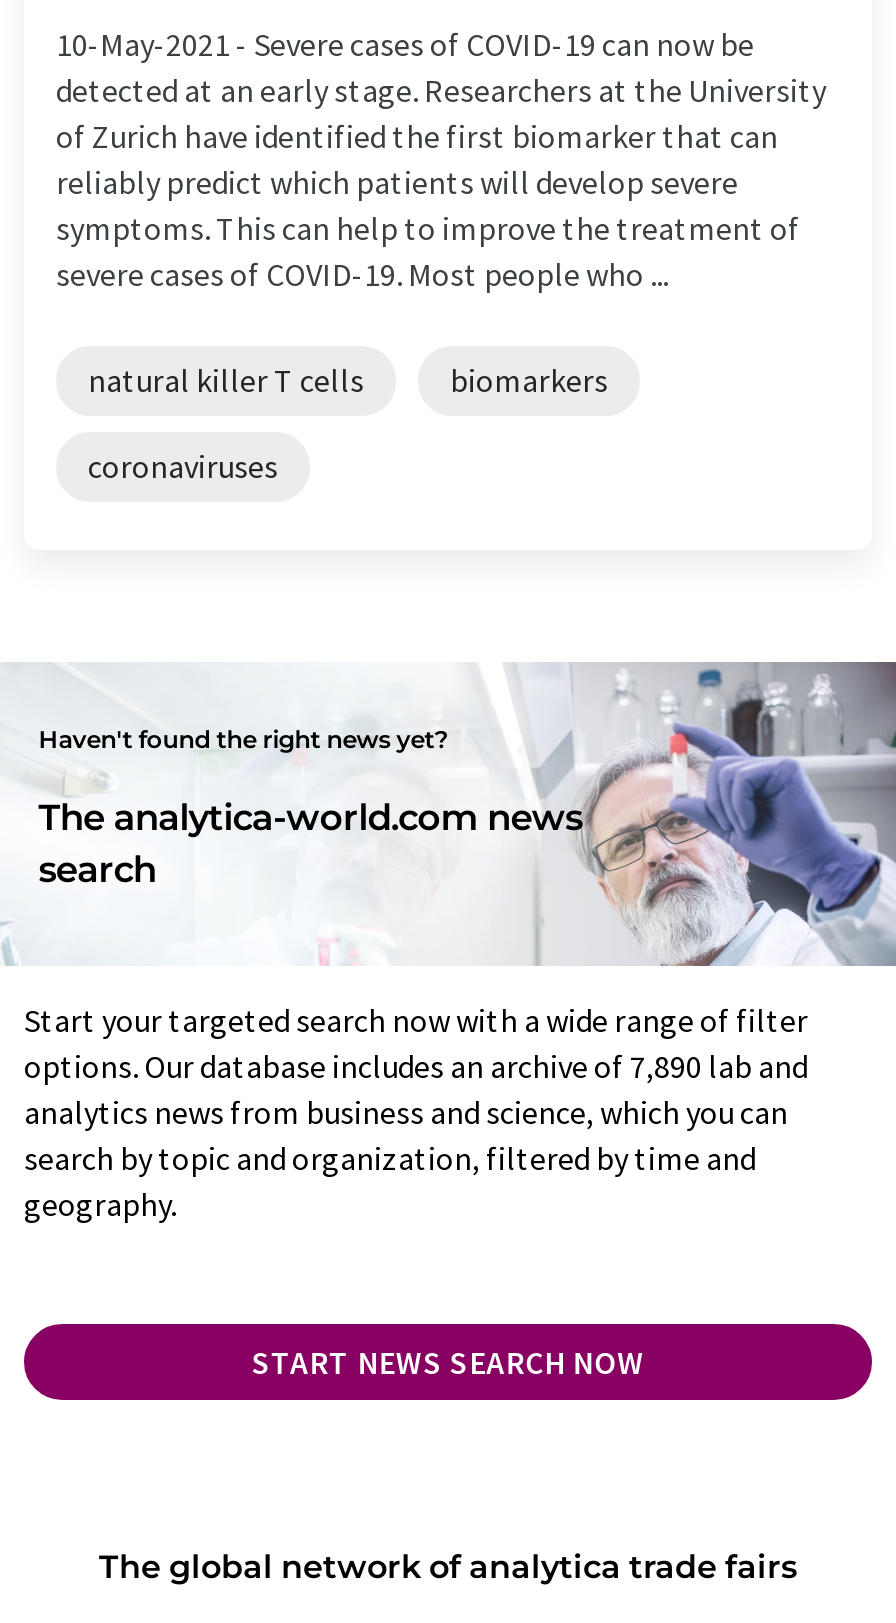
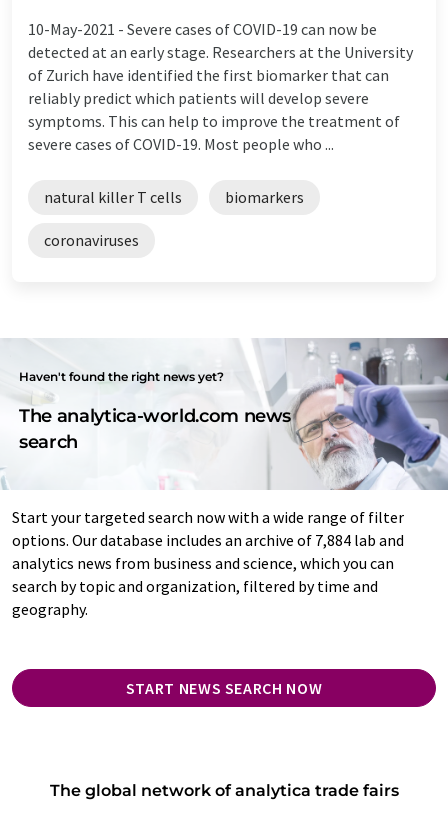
[24,1045,808,1085] options. Our database includes an archive of 7,890 lab and -> [12,530,404,550] options. Our database includes an archive of 7,884 lab and

